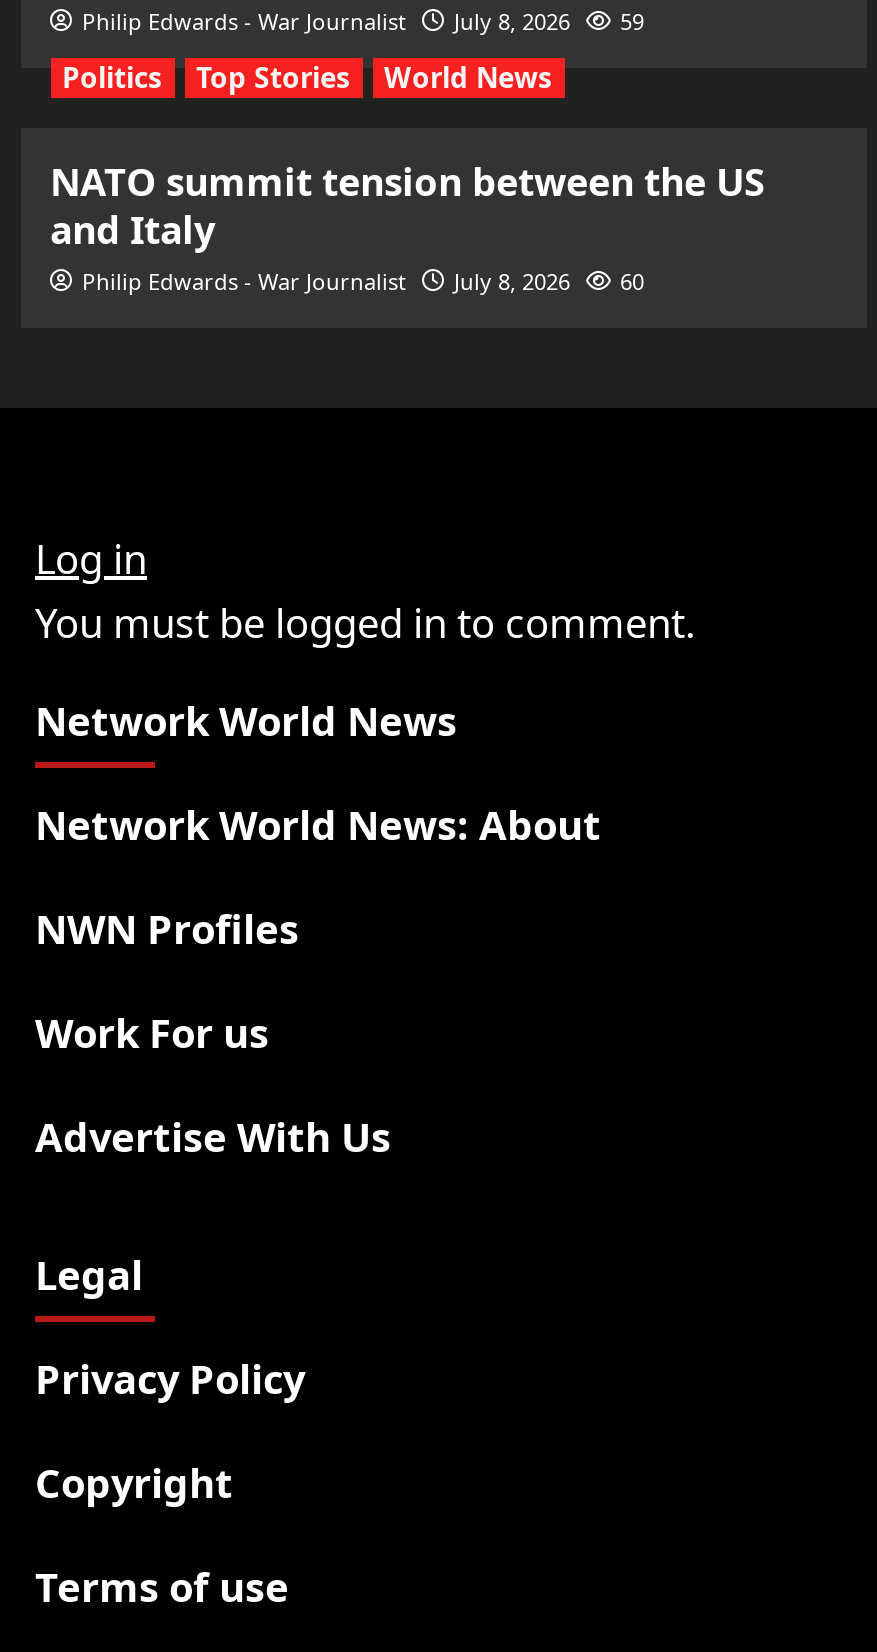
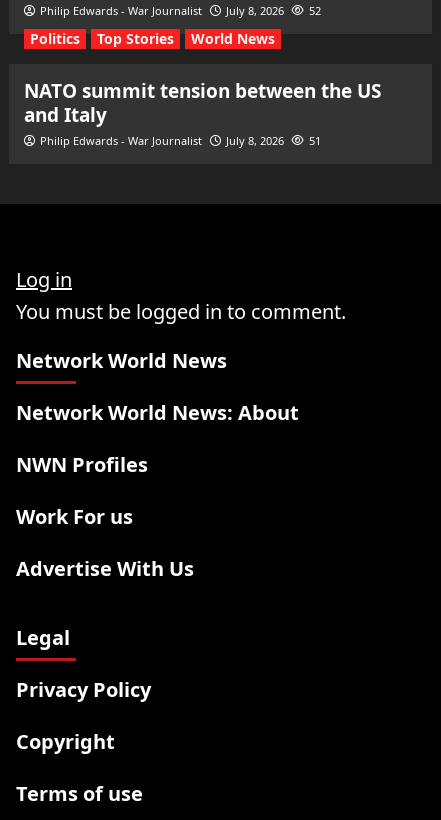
[82,6,644,36] Philip Edwards - War Journalist July 8, 2026 59 -> [39,3,320,18] Philip Edwards - War Journalist July 8, 2026 52
[82,266,644,296] Philip Edwards - War Journalist July 8, 2026 60 -> [39,133,320,148] Philip Edwards - War Journalist July 8, 2026 51

